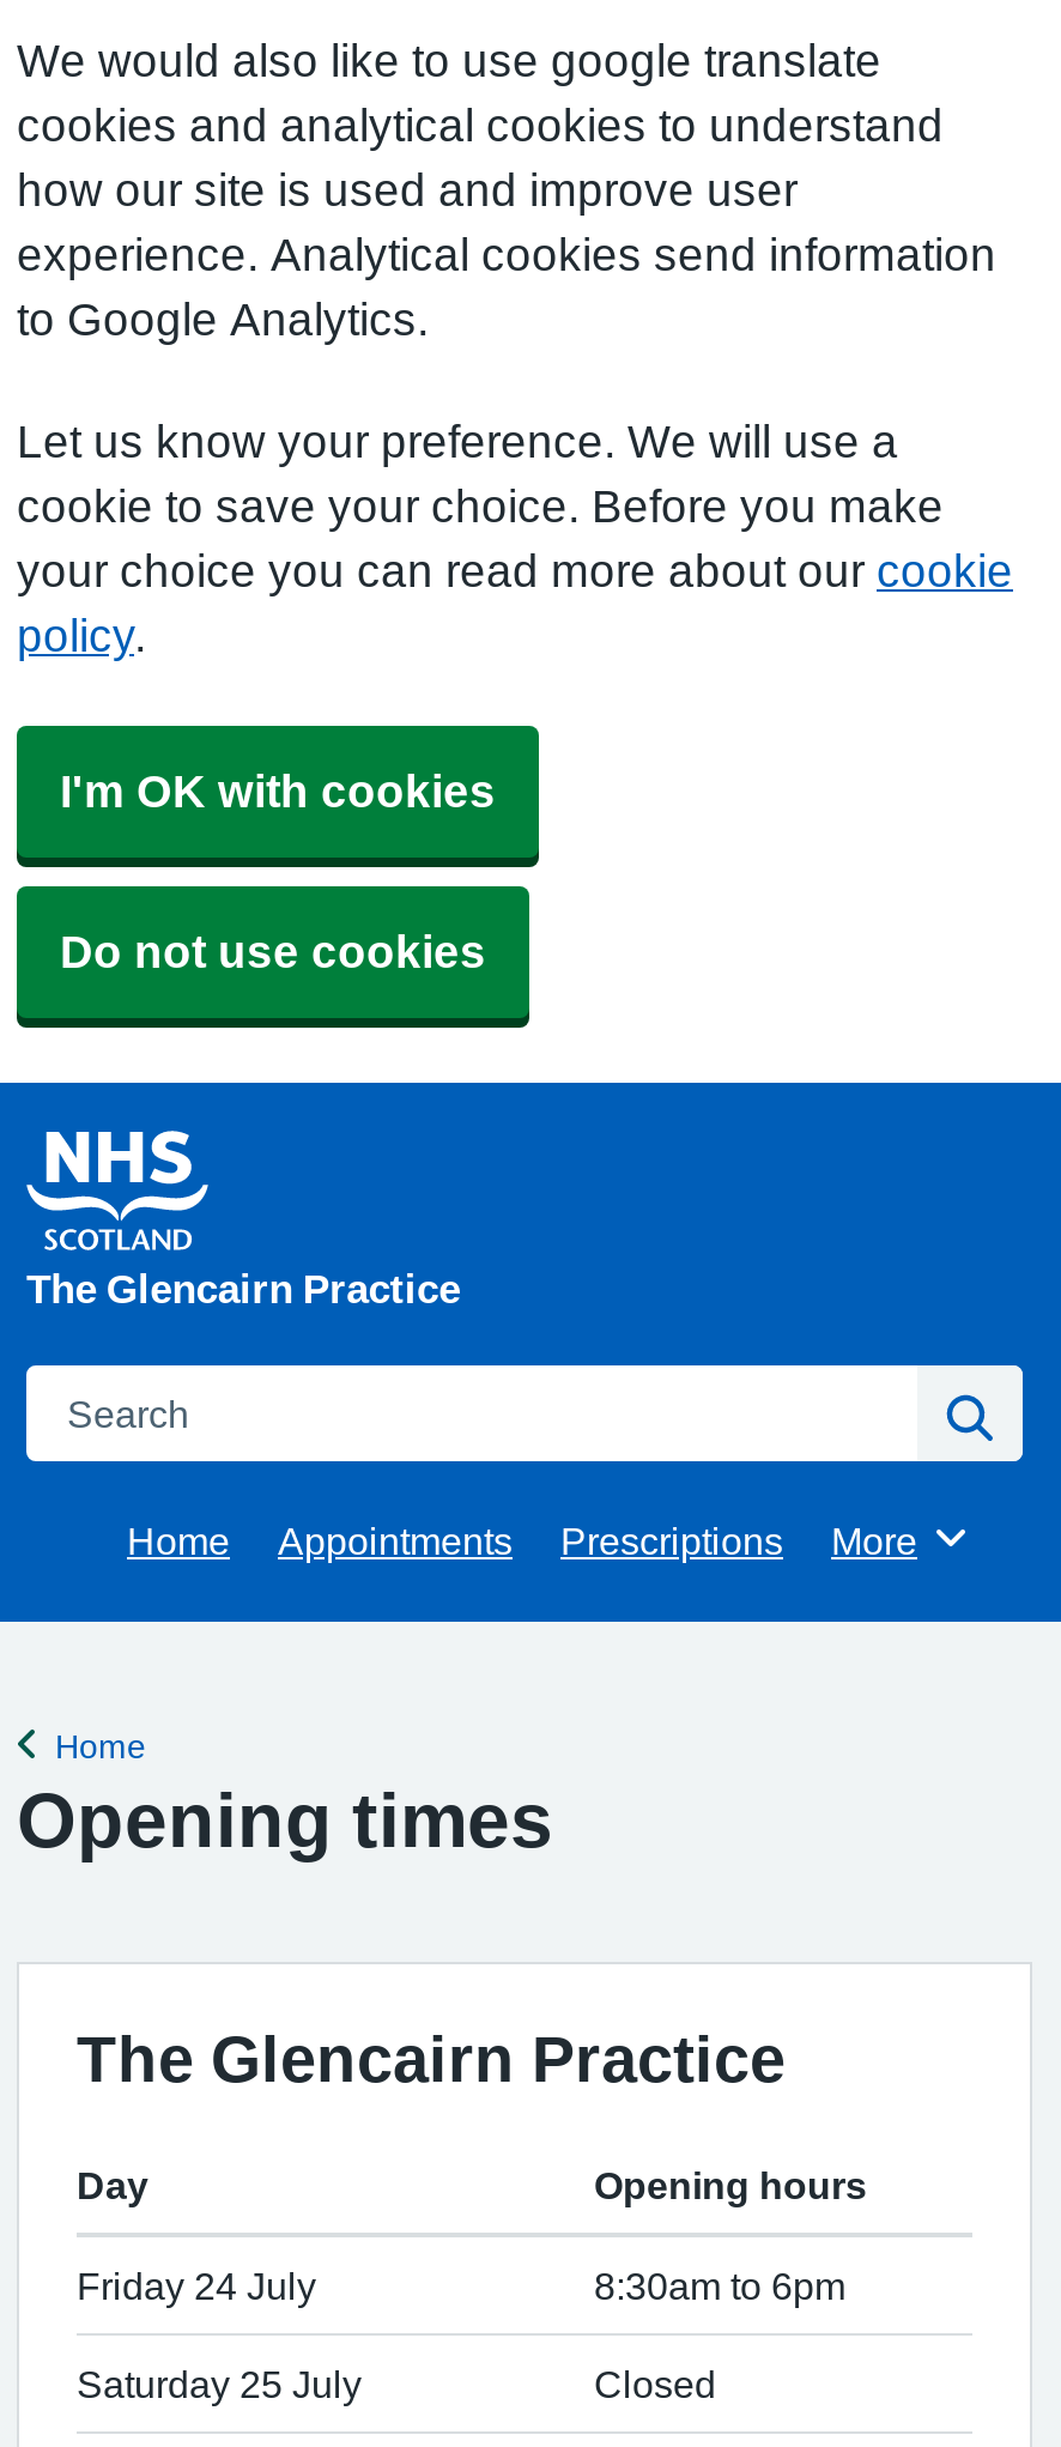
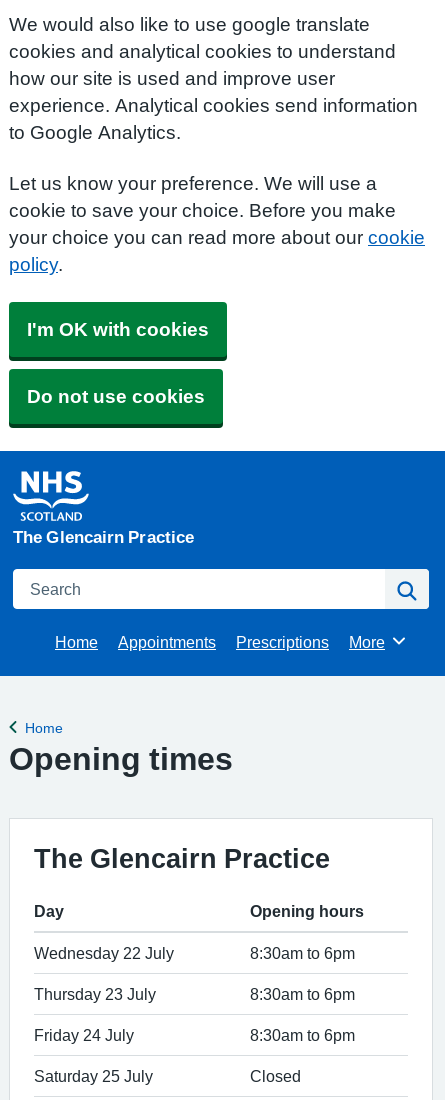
none -> [34,945,355,1002] Wednesday 22 July | 8:30am to 6pm | Thursday 23 July | 8:30am to 6pm

